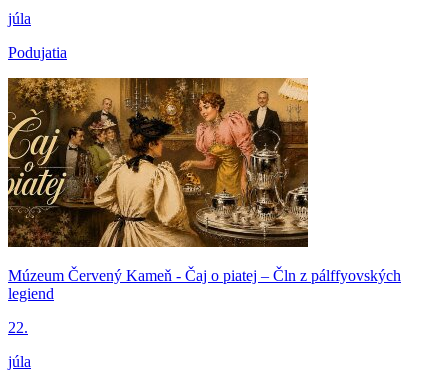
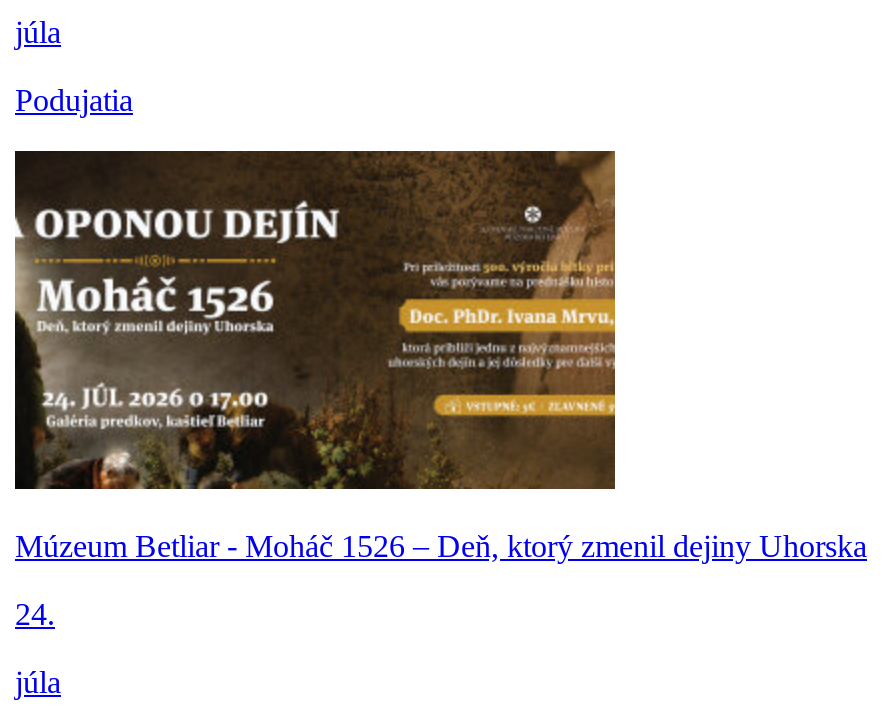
[7,77,401,302] [image] | Múzeum Červený Kameň - Čaj o piatej – Čln z pálffyovských | legiend -> [15,149,867,563] [image] | Múzeum Betliar - Moháč 1526 – Deň, ktorý zmenil dejiny Uhorska
[8,319,28,336] 22. -> [15,597,55,631] 24.

